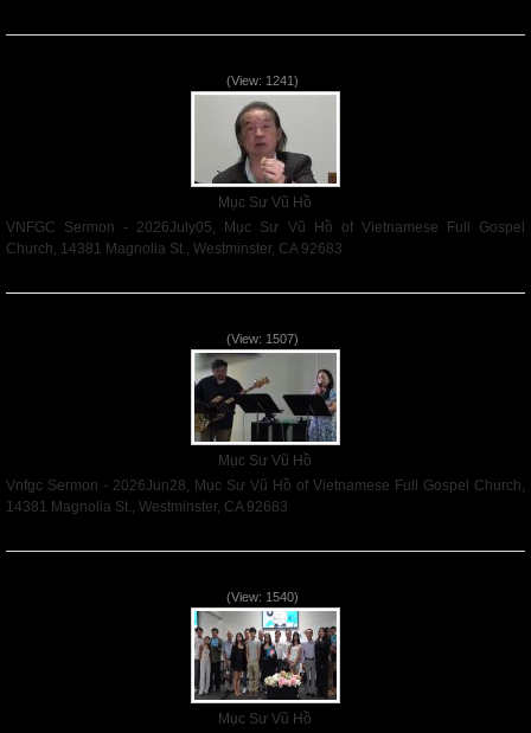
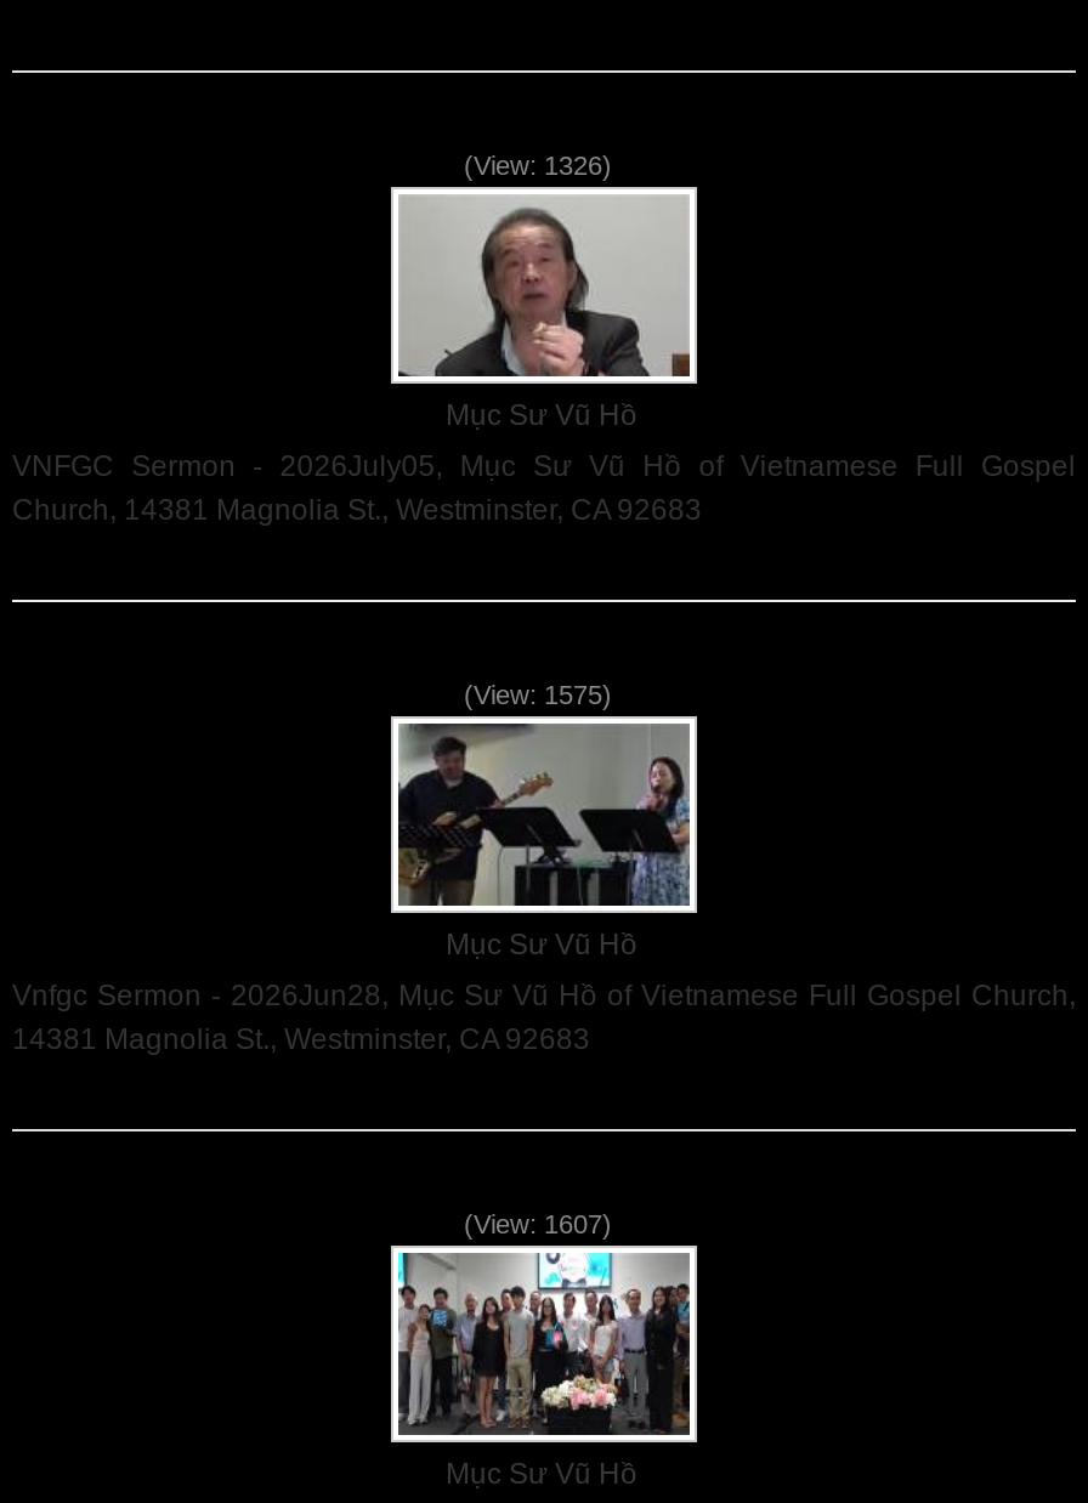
[226,73,299,88] (View: 1241) -> [464,151,612,180] (View: 1326)
[226,332,299,346] (View: 1507) -> [464,680,612,709] (View: 1575)
[226,590,299,604] (View: 1540) -> [464,1209,612,1238] (View: 1607)

